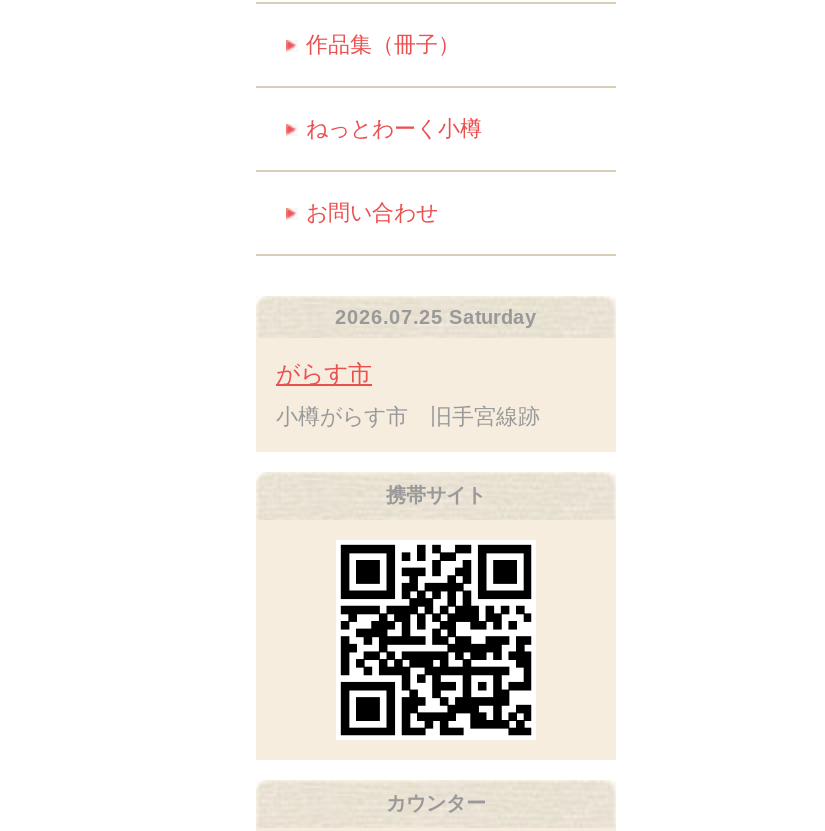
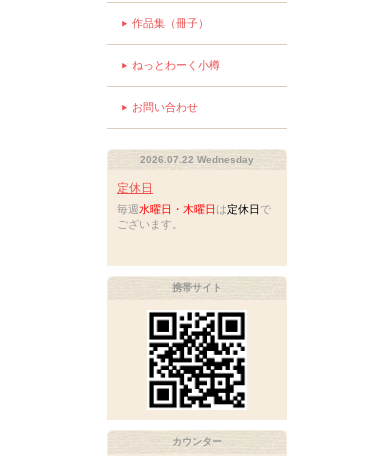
[335,306,537,328] 2026.07.25 Saturday -> [140,154,254,165] 2026.07.22 Wednesday
[276,360,372,388] がらす市 -> [117,181,153,195] 定休日
[276,404,540,428] 小樽がらす市 旧手宮線跡 -> [117,203,271,230] 毎週水曜日・木曜日は定休日で | ございます。

